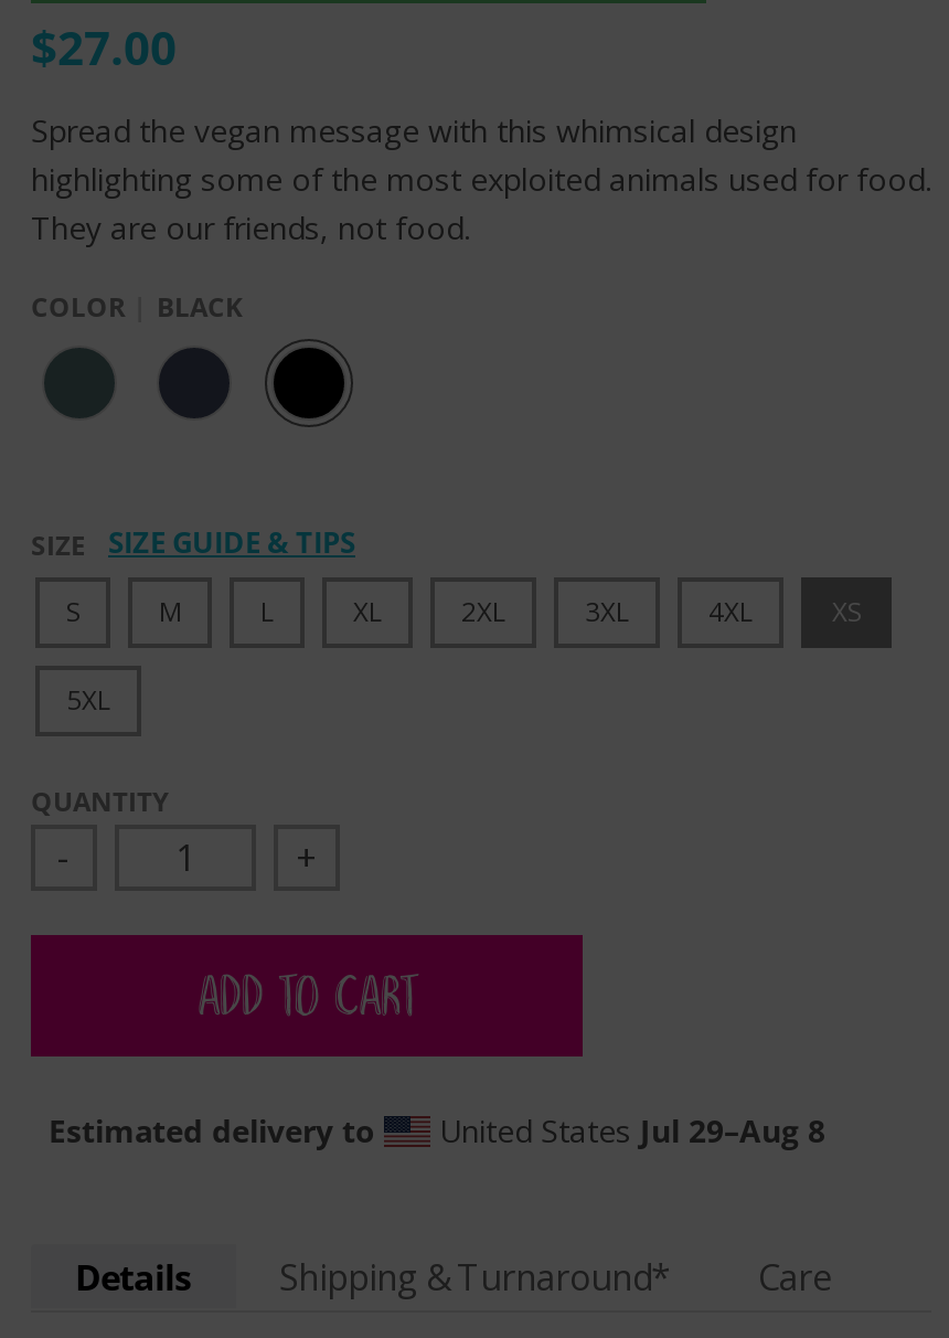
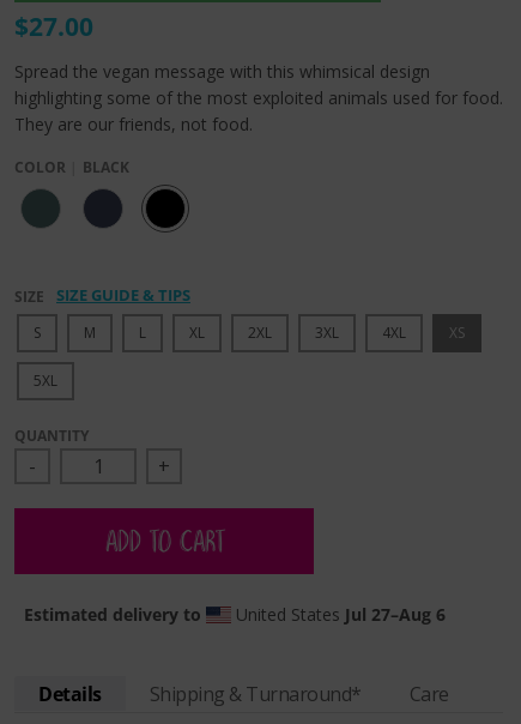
[430,1109,825,1151] United States Jul 29–Aug 8 -> [231,603,446,625] United States Jul 27–Aug 6

